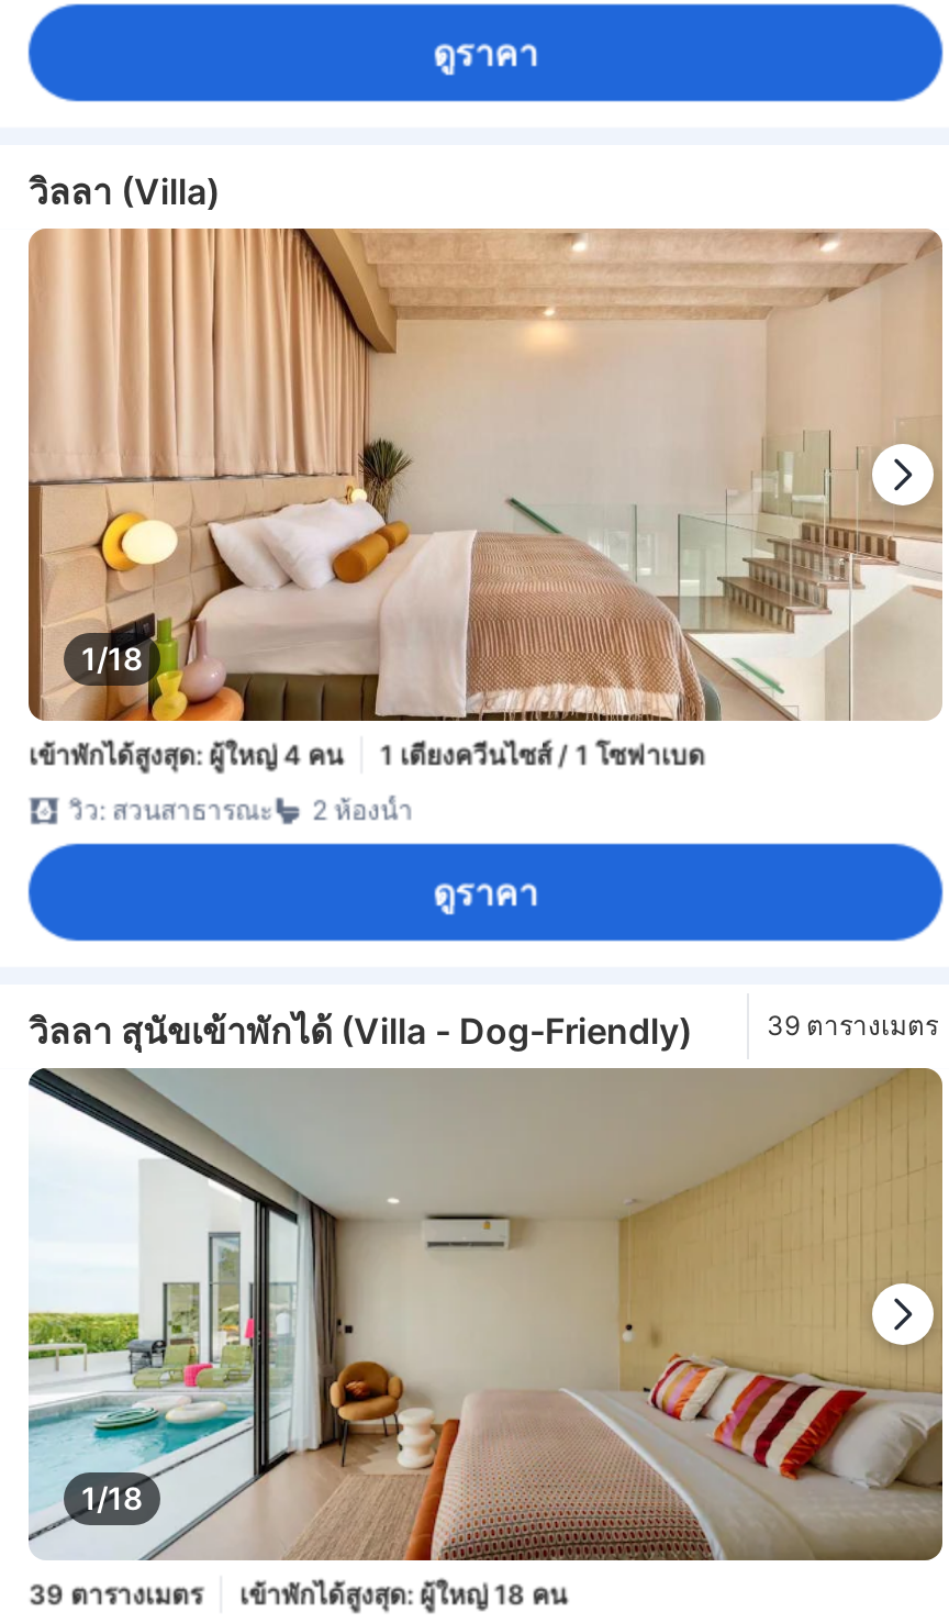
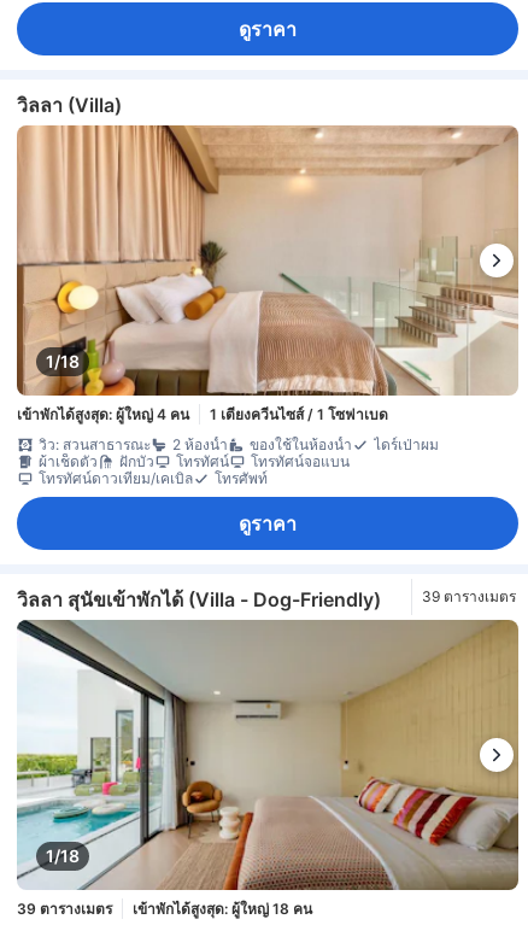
none -> [39,436,439,487] ของใช้ในห้องน้ำ | ไดร์เป่าผม | ผ้าเช็ดตัว | ฝักบัว | โทรทัศน์ | โทรทัศน์จอแบน | โทรทัศน์ดาวเทียม/เคเบิล | โทรศัพท์

